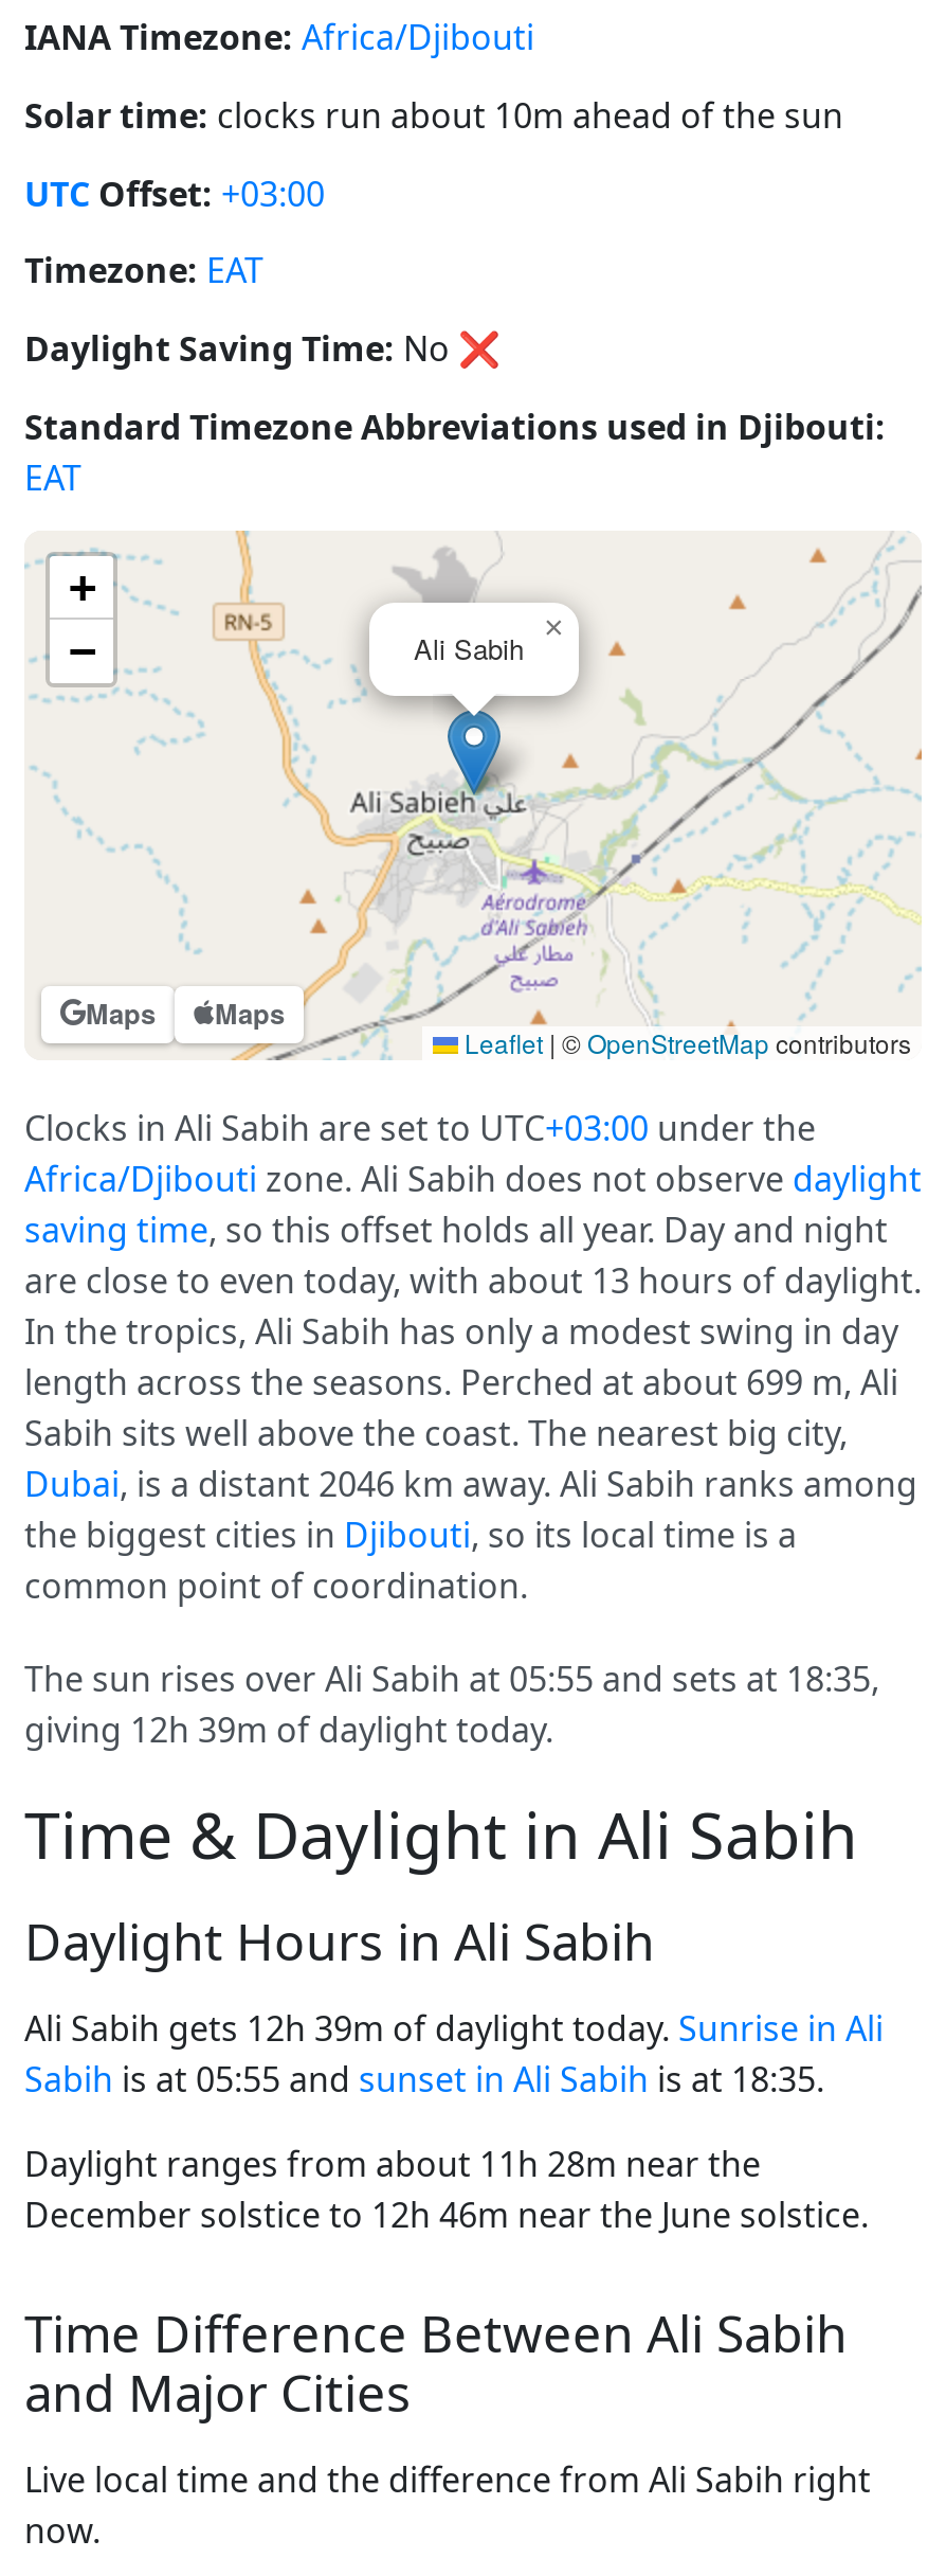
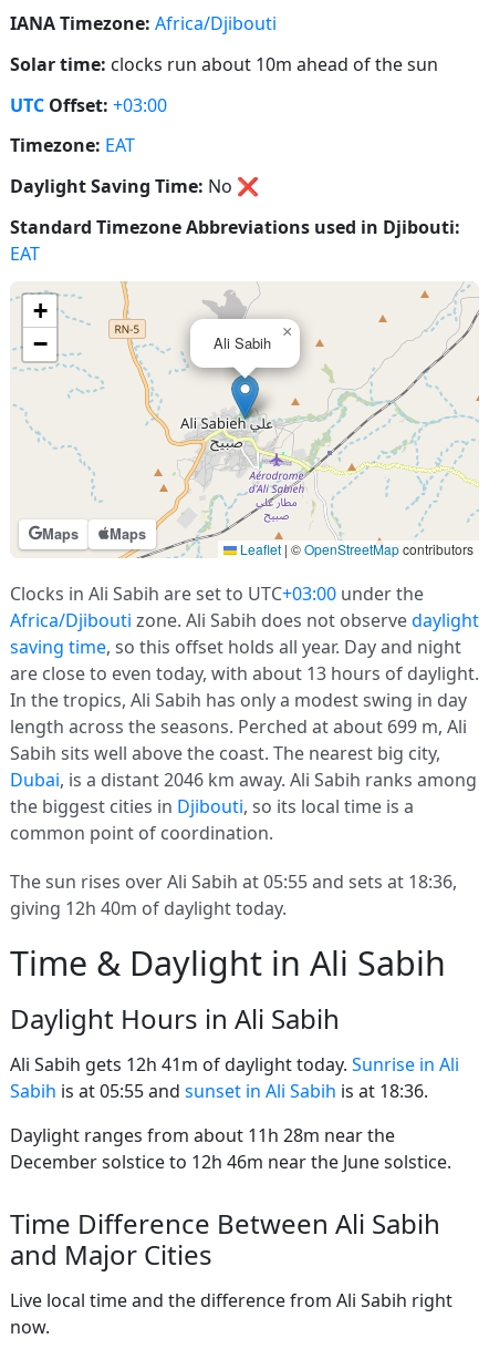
[24,1655,879,1702] The sun rises over Ali Sabih at 05:55 and sets at 18:35, -> [10,869,457,894] The sun rises over Ali Sabih at 05:55 and sets at 18:36,
[24,1706,553,1753] giving 12h 39m of daylight today. -> [10,896,287,920] giving 12h 40m of daylight today.
[24,2005,884,2051] Ali Sabih gets 12h 39m of daylight today. Sunrise in Ali -> [10,1052,459,1076] Ali Sabih gets 12h 41m of daylight today. Sunrise in Ali
[24,2056,824,2102] Sabih is at 05:55 and sunset in Ali Sabih is at 18:35. -> [10,1079,428,1103] Sabih is at 05:55 and sunset in Ali Sabih is at 18:36.

